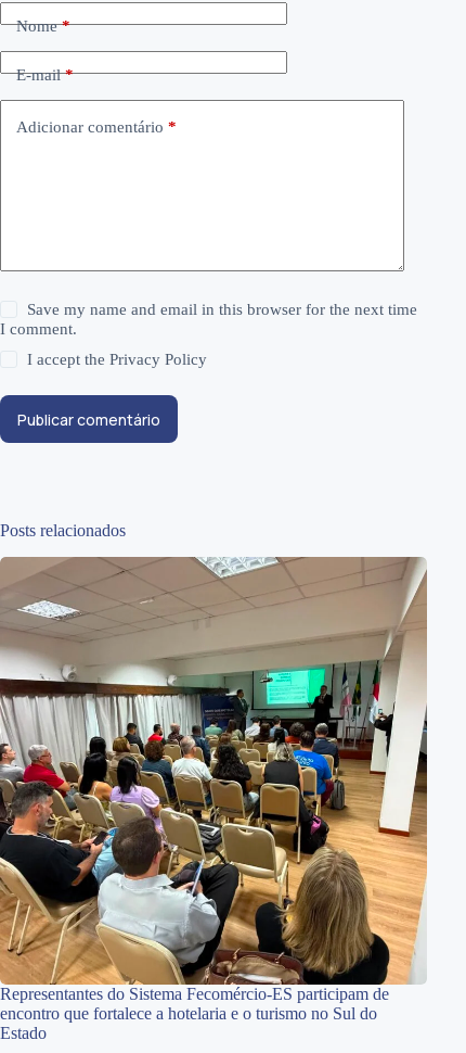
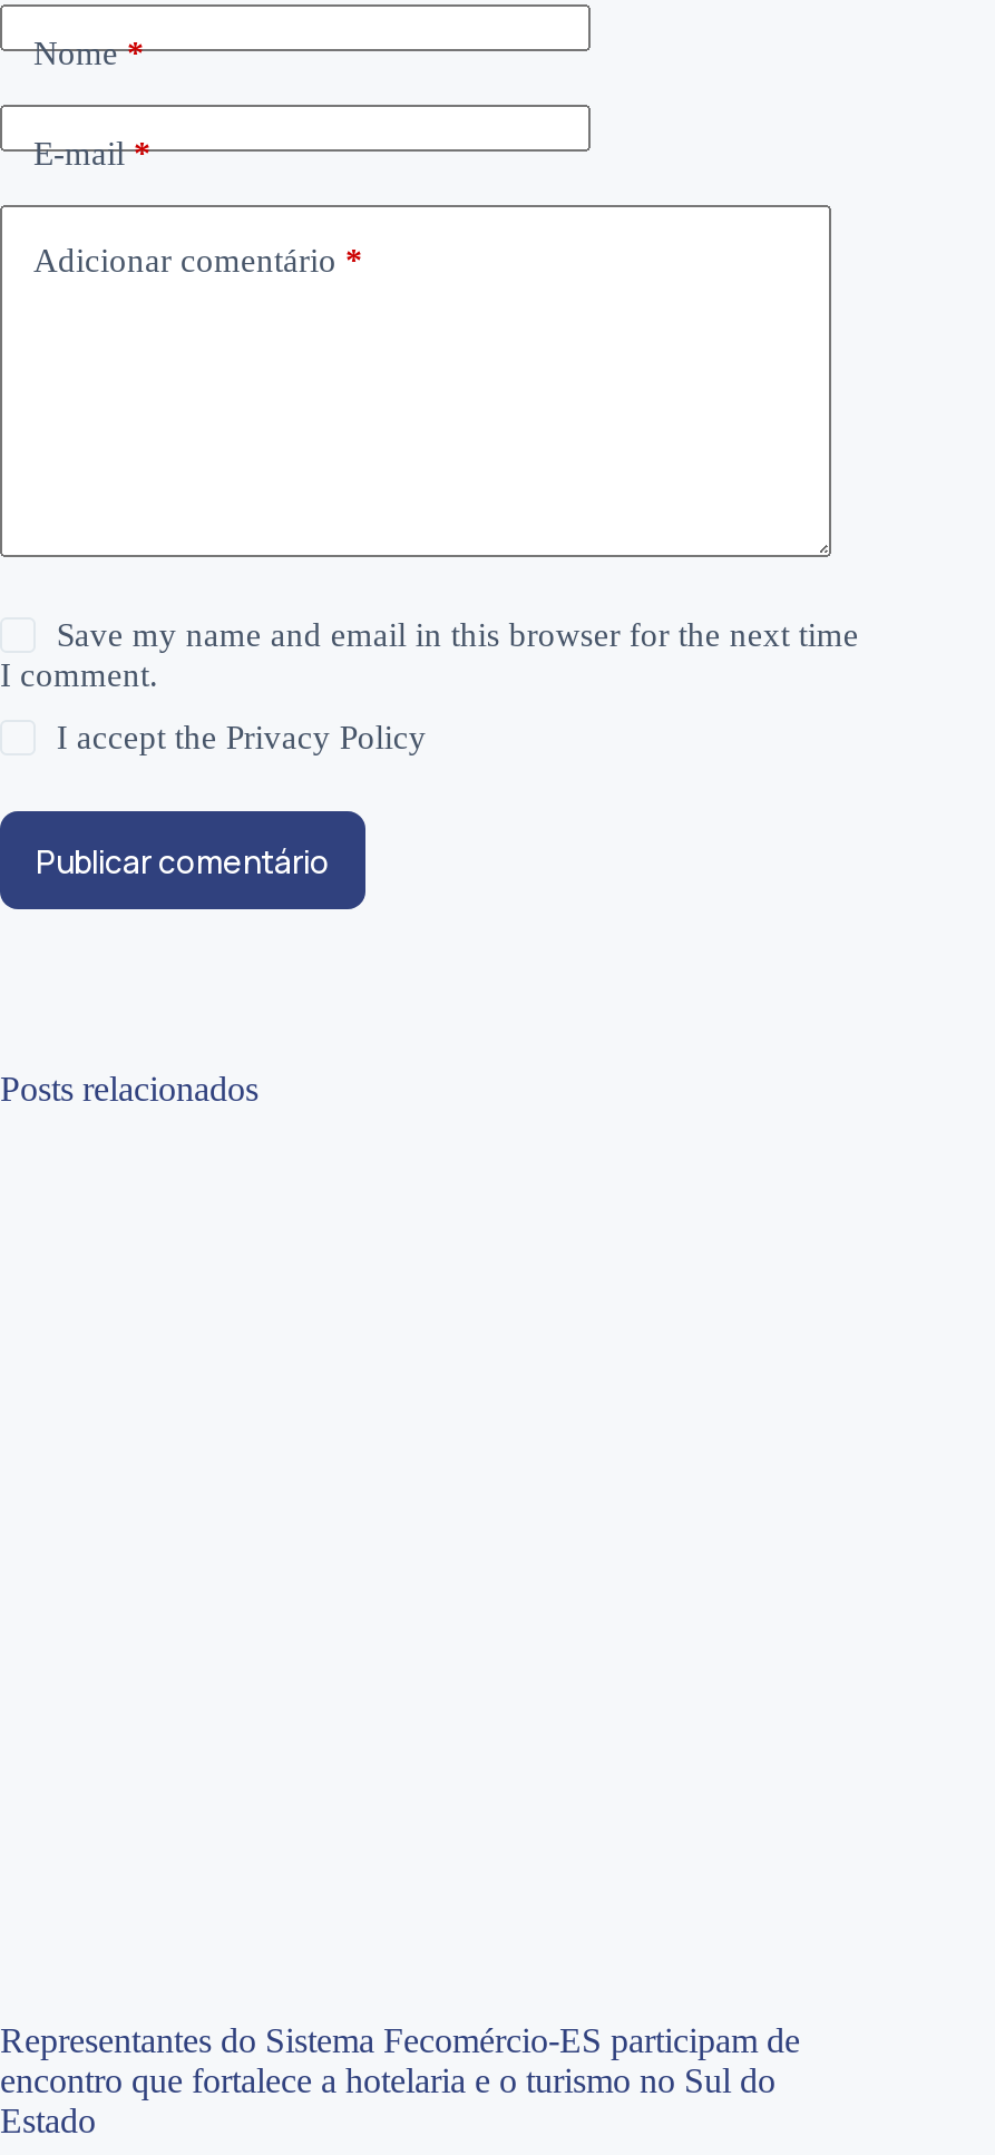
[3,556,428,986] [image] -> none

